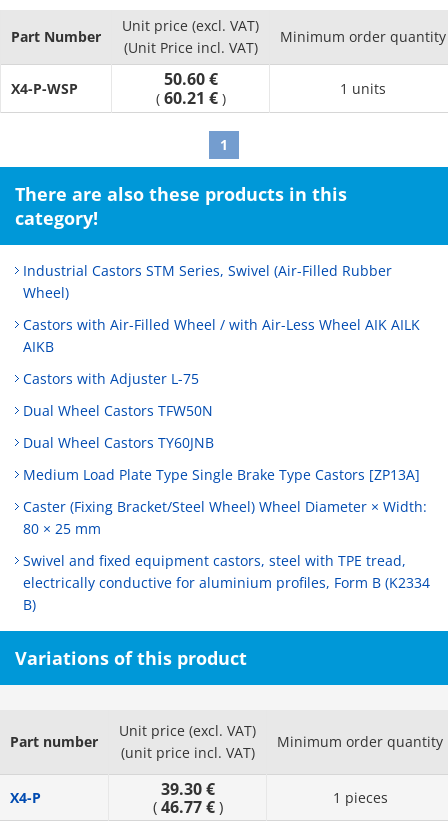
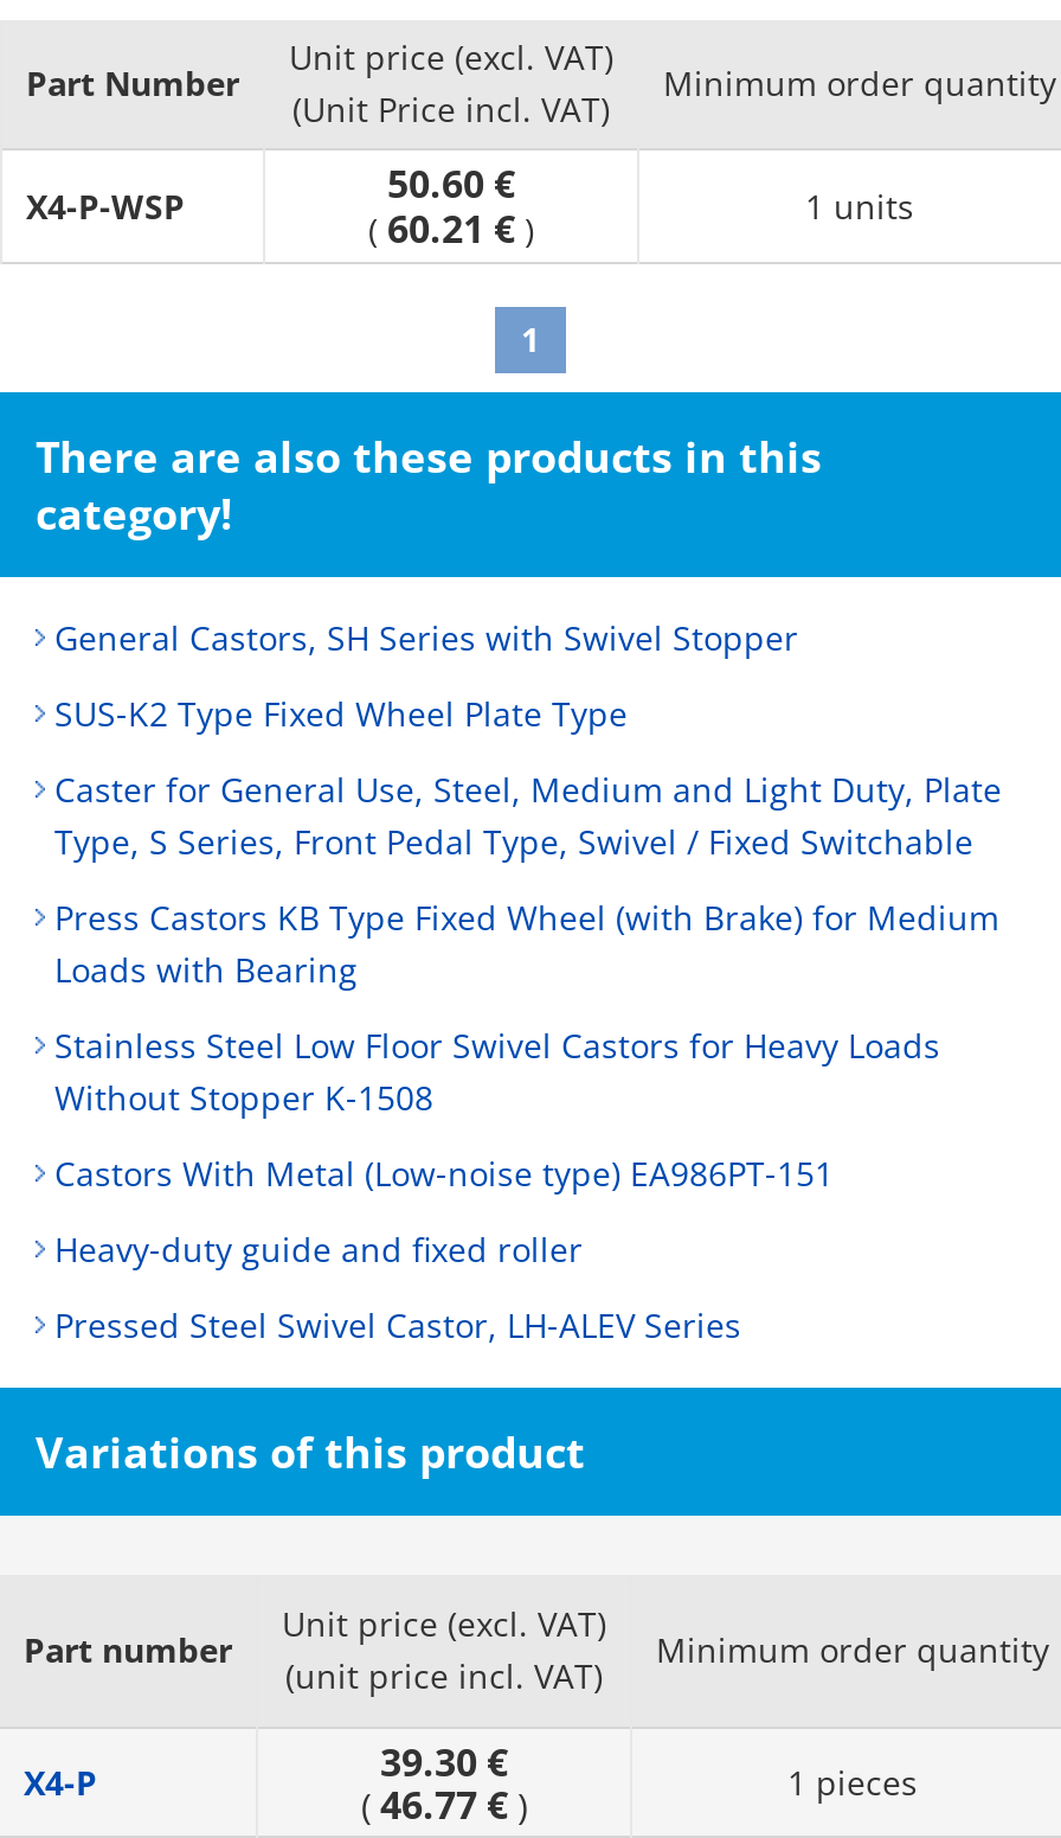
[23,261,392,302] Industrial Castors STM Series, Swivel (Air-Filled Rubber | Wheel) -> [54,615,798,660] General Castors, SH Series with Swivel Stopper
[23,315,420,356] Castors with Air-Filled Wheel / with Air-Less Wheel AIK AILK | AIKB -> [54,691,628,736] SUS-K2 Type Fixed Wheel Plate Type
[23,369,199,388] Castors with Adjuster L-75 -> [54,767,1002,864] Caster for General Use, Steel, Medium and Light Duty, Plate | Type, S Series, Front Pedal Type, Swivel / Fixed Switchable
[23,401,213,420] Dual Wheel Castors TFW50N -> [54,895,999,992] Press Castors KB Type Fixed Wheel (with Brake) for Medium | Loads with Bearing
[23,433,214,452] Dual Wheel Castors TY60JNB -> [54,1023,940,1120] Stainless Steel Low Floor Swivel Castors for Heavy Loads | Without Stopper K-1508
[23,465,420,484] Medium Load Plate Type Single Brake Type Castors [ZP13A] -> [54,1151,834,1196] Castors With Metal (Low-noise type) EA986PT-151
[23,497,427,538] Caster (Fixing Bracket/Steel Wheel) Wheel Diameter × Width: | 80 × 25 mm -> [54,1227,583,1272] Heavy-duty guide and fixed roller
[23,551,430,614] Swivel and fixed equipment castors, steel with TPE tread, | electrically conductive for aluminium profiles, Form B (K2334 | B) -> [54,1302,741,1347] Pressed Steel Swivel Castor, LH-ALEV Series

